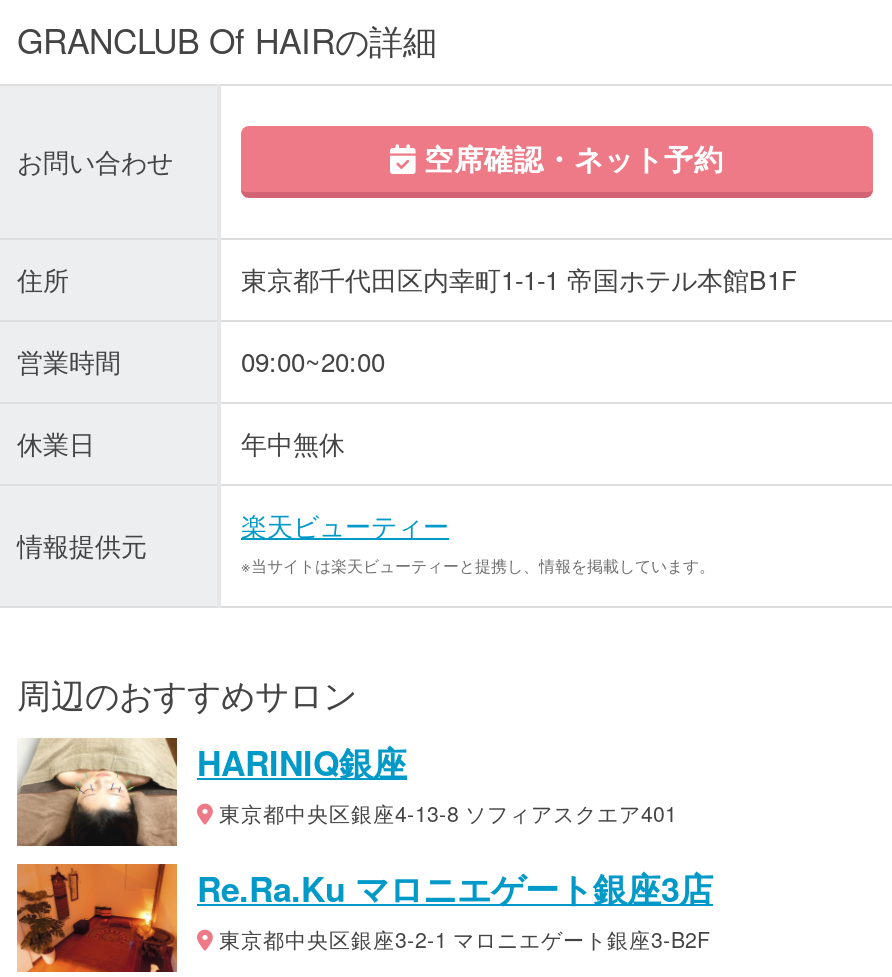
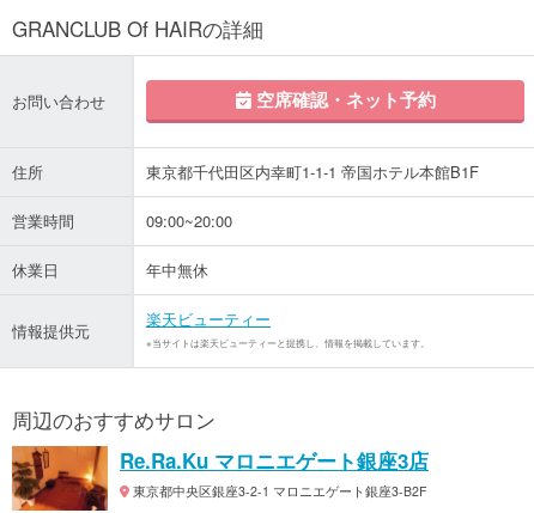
[17,738,677,848] [image] | HARINIQ銀座 | 東京都中央区銀座4-13-8 ソフィアスクエア401 -> none

